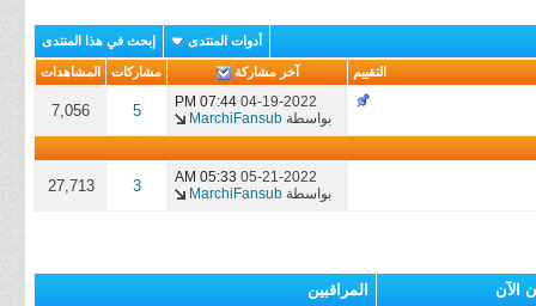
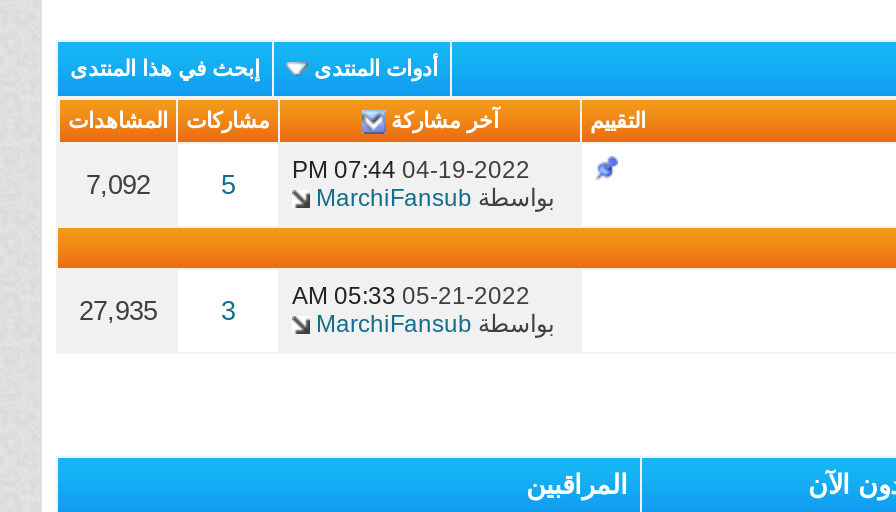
[51,102,90,120] 7,056 -> [86,170,150,200] 7,092
[47,177,94,195] 27,713 -> [79,296,157,326] 27,935

